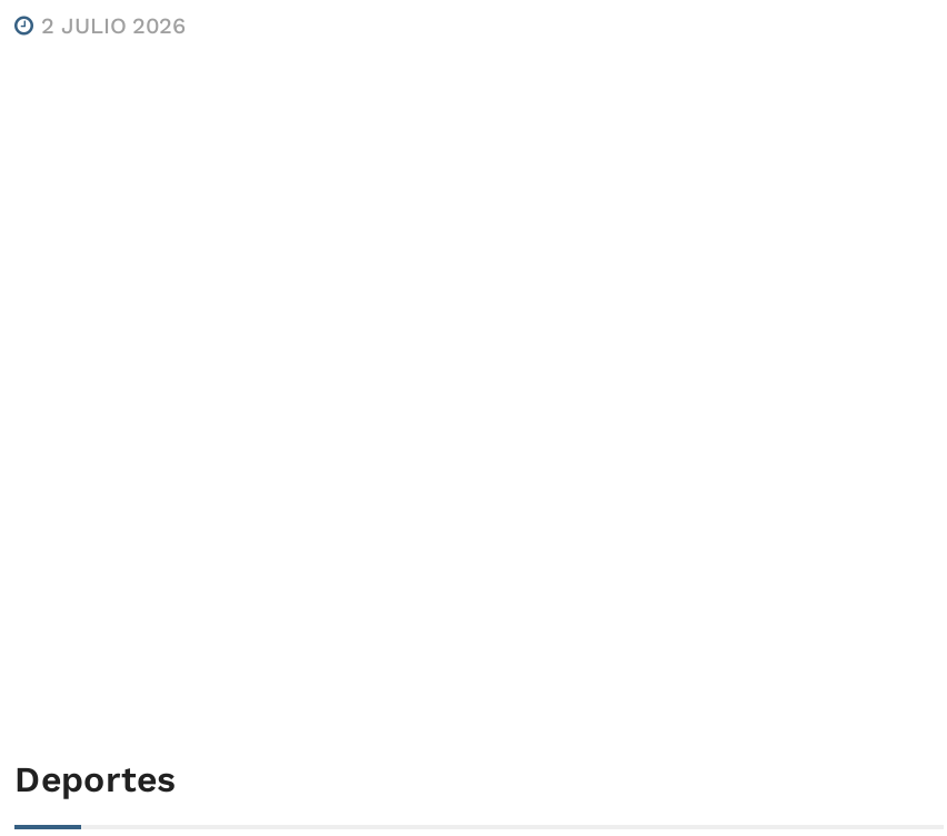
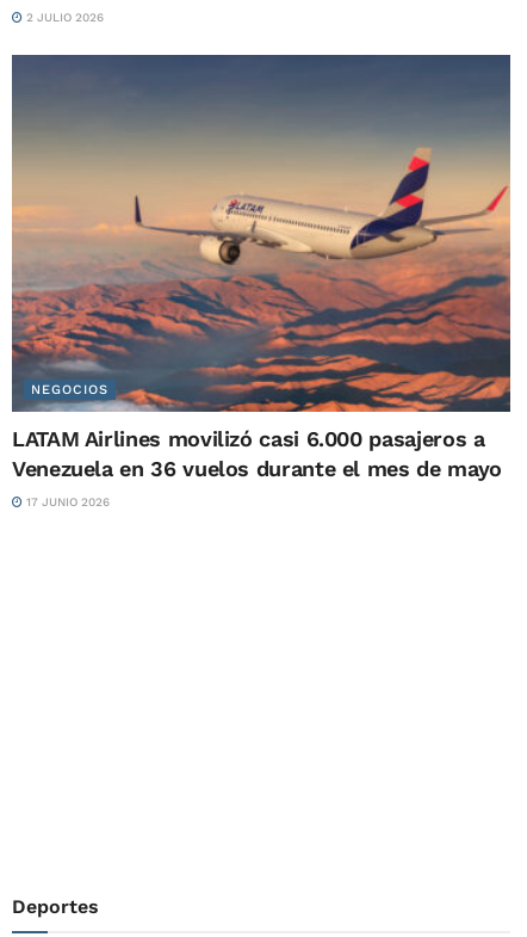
none -> [11,54,511,508] [image] | NEGOCIOS | LATAM Airlines movilizó casi 6.000 pasajeros a | Venezuela en 36 vuelos durante el mes de mayo | 17 JUNIO 2026

